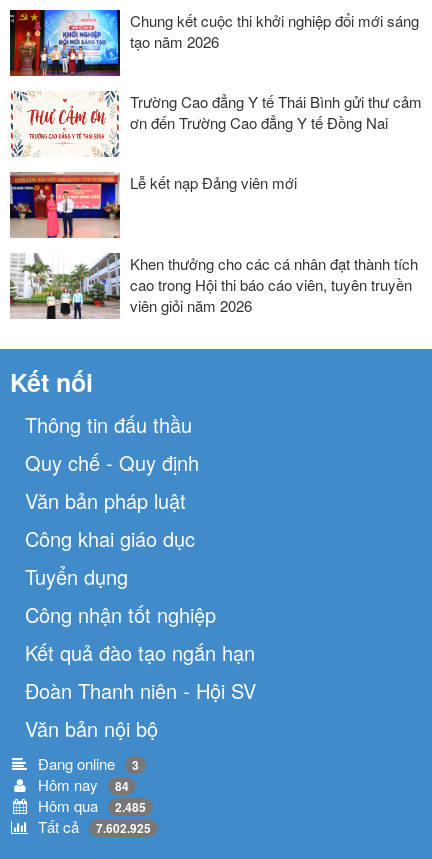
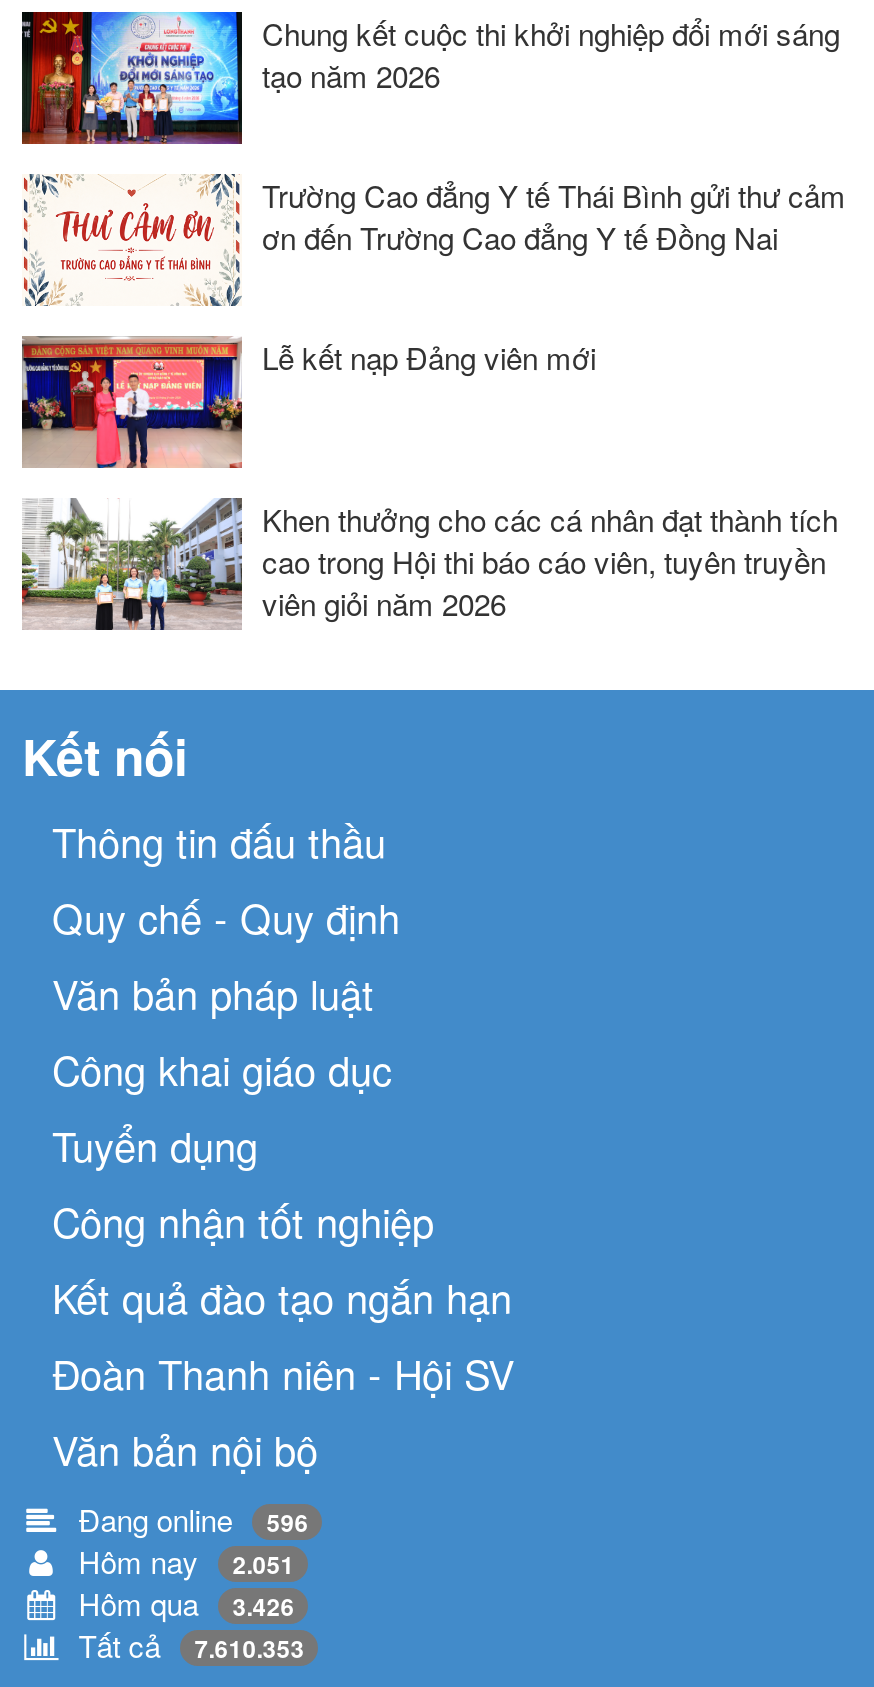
[38,753,139,774] Đang online 3 -> [79,1499,309,1541] Đang online 596
[38,774,129,795] Hôm nay 84 -> [79,1541,295,1583] Hôm nay 2.051
[38,795,146,816] Hôm qua 2.485 -> [79,1583,295,1625] Hôm qua 3.426
[38,816,151,837] Tất cả 7.602.925 -> [79,1625,305,1667] Tất cả 7.610.353

